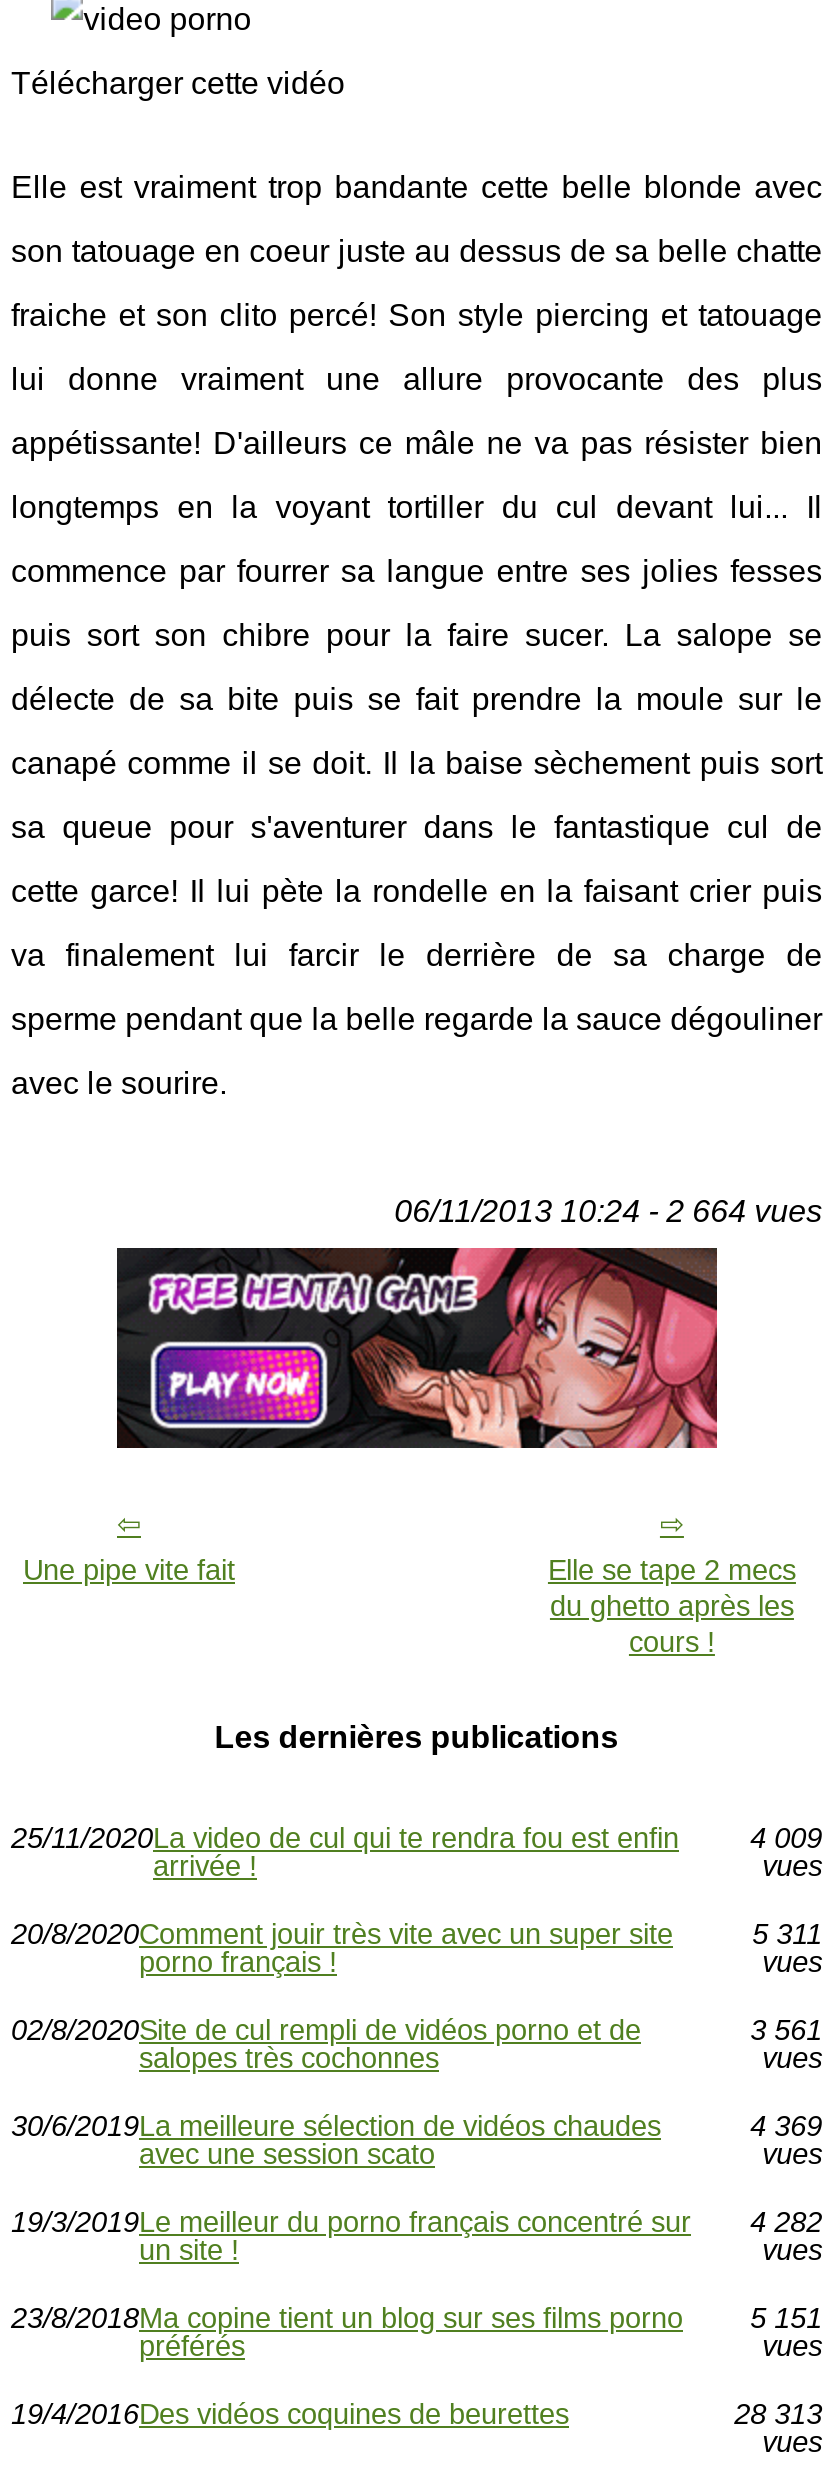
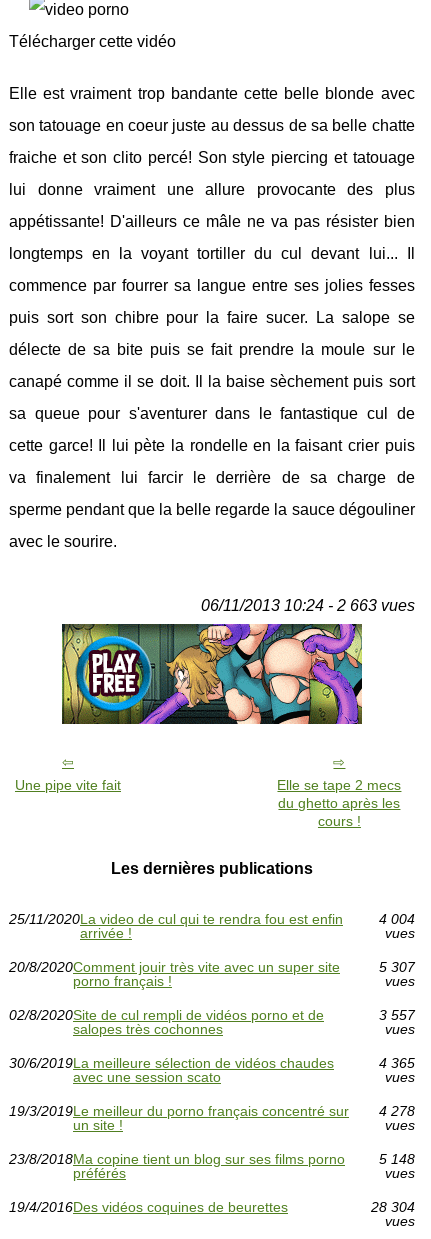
[394,1194,822,1228] 06/11/2013 10:24 - 2 664 vues -> [201,597,415,614] 06/11/2013 10:24 - 2 663 vues
[115,1246,719,1450] [image] -> [61,623,363,725] [image]
[750,1822,822,1854] 4 009 -> [379,911,415,927] 4 004
[752,1918,822,1950] 5 311 -> [379,959,415,975] 5 307
[750,2014,822,2046] 3 561 -> [379,1007,415,1023] 3 557
[750,2110,822,2142] 4 369 -> [379,1055,415,1071] 4 365
[11,2206,822,2238] 19/3/2019Le meilleur du porno français concentré sur 4 282 -> [9,1103,415,1119] 19/3/2019Le meilleur du porno français concentré sur 4 278
[750,2302,822,2334] 5 151 -> [379,1151,415,1167] 5 148
[734,2398,822,2430] 28 313 -> [371,1199,415,1215] 28 304

